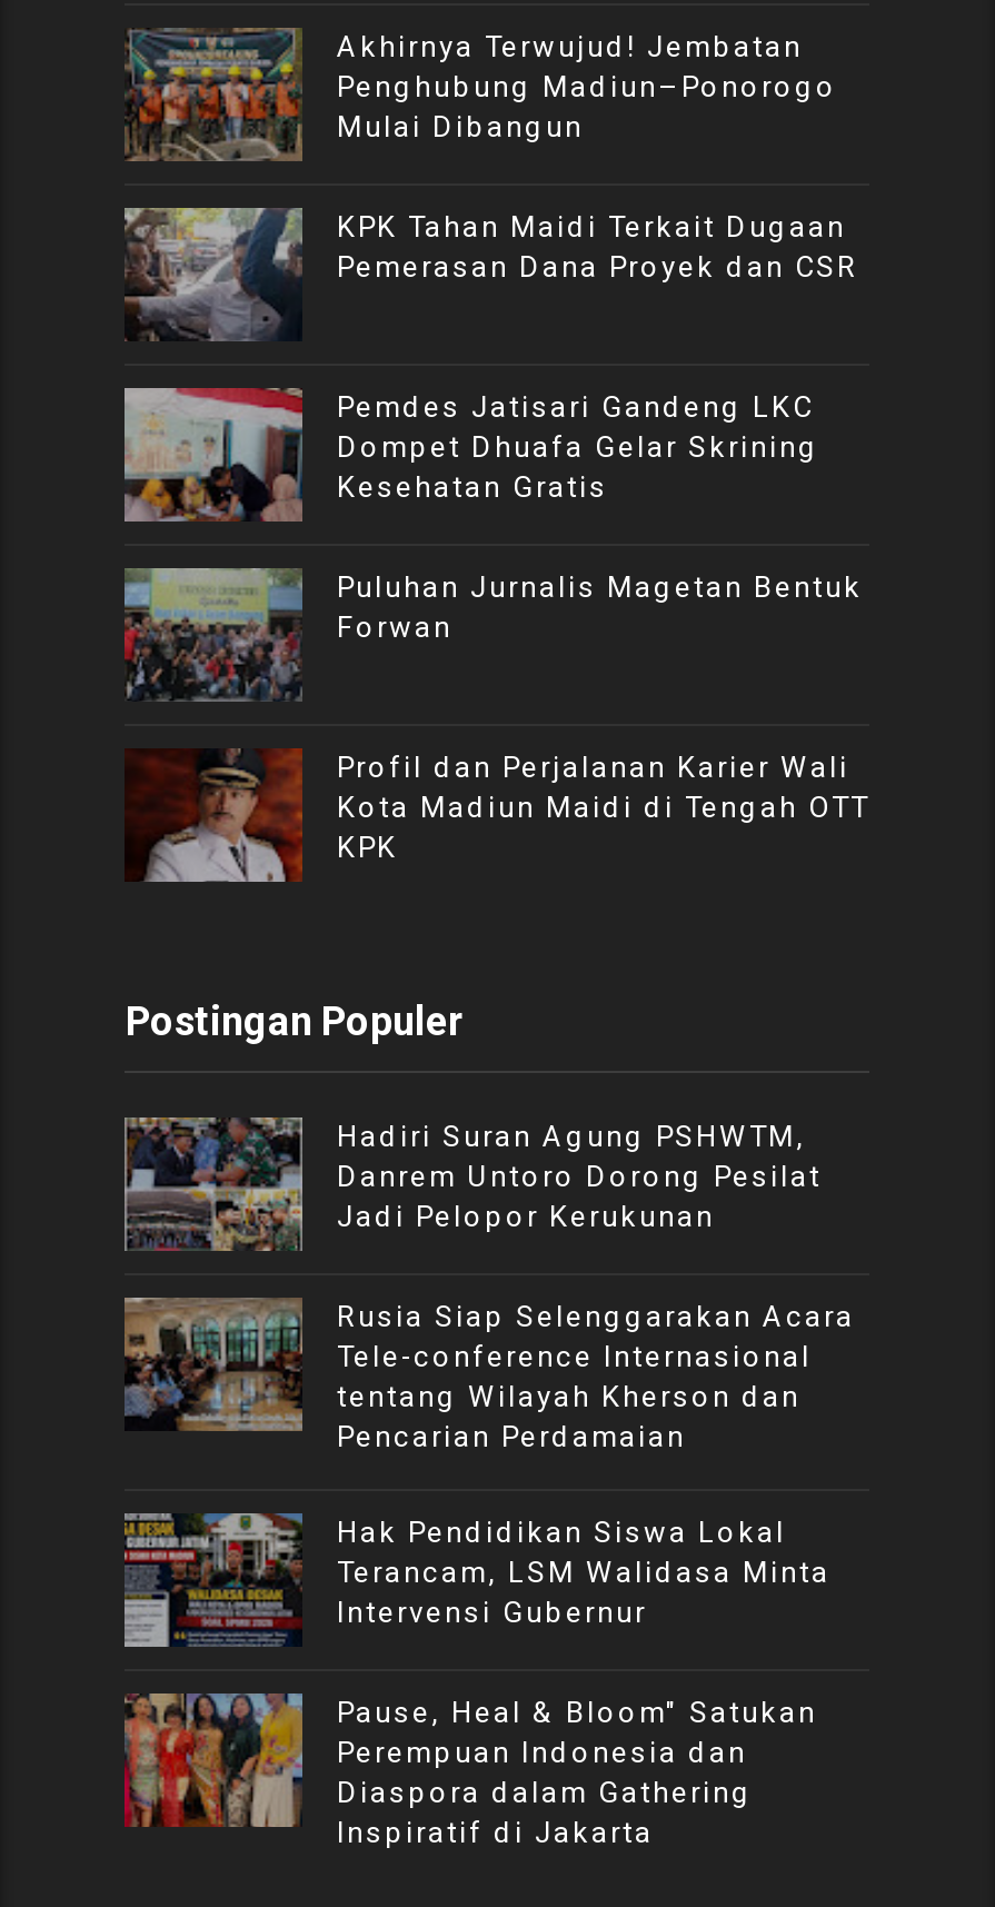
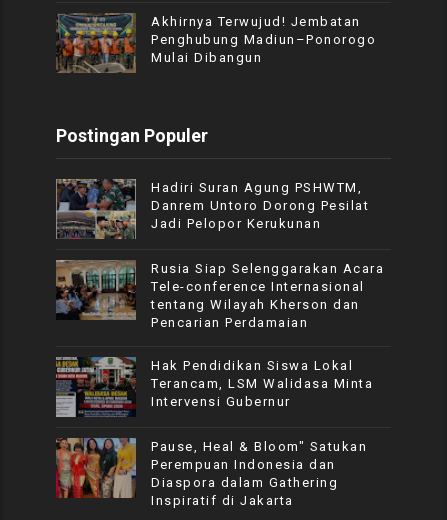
[122,206,858,344] [image] | KPK Tahan Maidi Terkait Dugaan | Pemerasan Dana Proyek dan CSR -> none
[122,386,863,643] [image] | Pemdes Jatisari Gandeng LKC | Dompet Dhuafa Gelar Skrining | Kesehatan Gratis | Puluhan Jurnalis Magetan Bentuk | Forwan -> none
[122,566,869,863] [image] | Profil dan Perjalanan Karier Wali | Kota Madiun Maidi di Tengah OTT | KPK -> none
[125,746,305,884] [image] -> none

